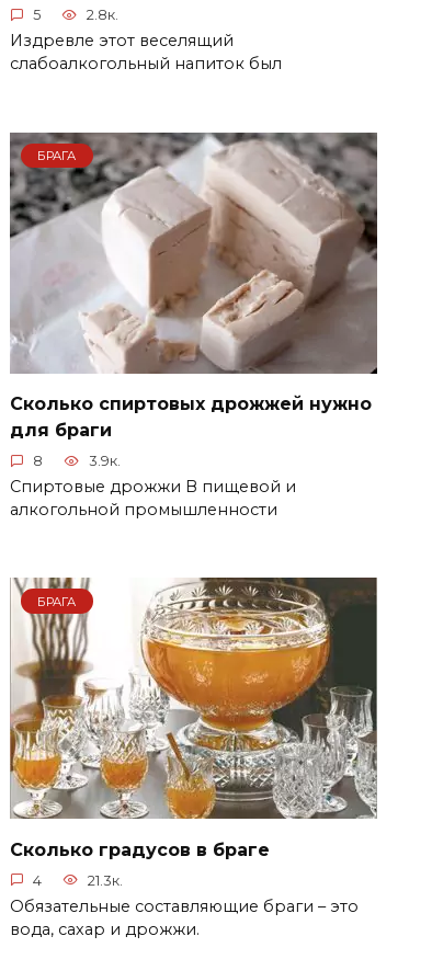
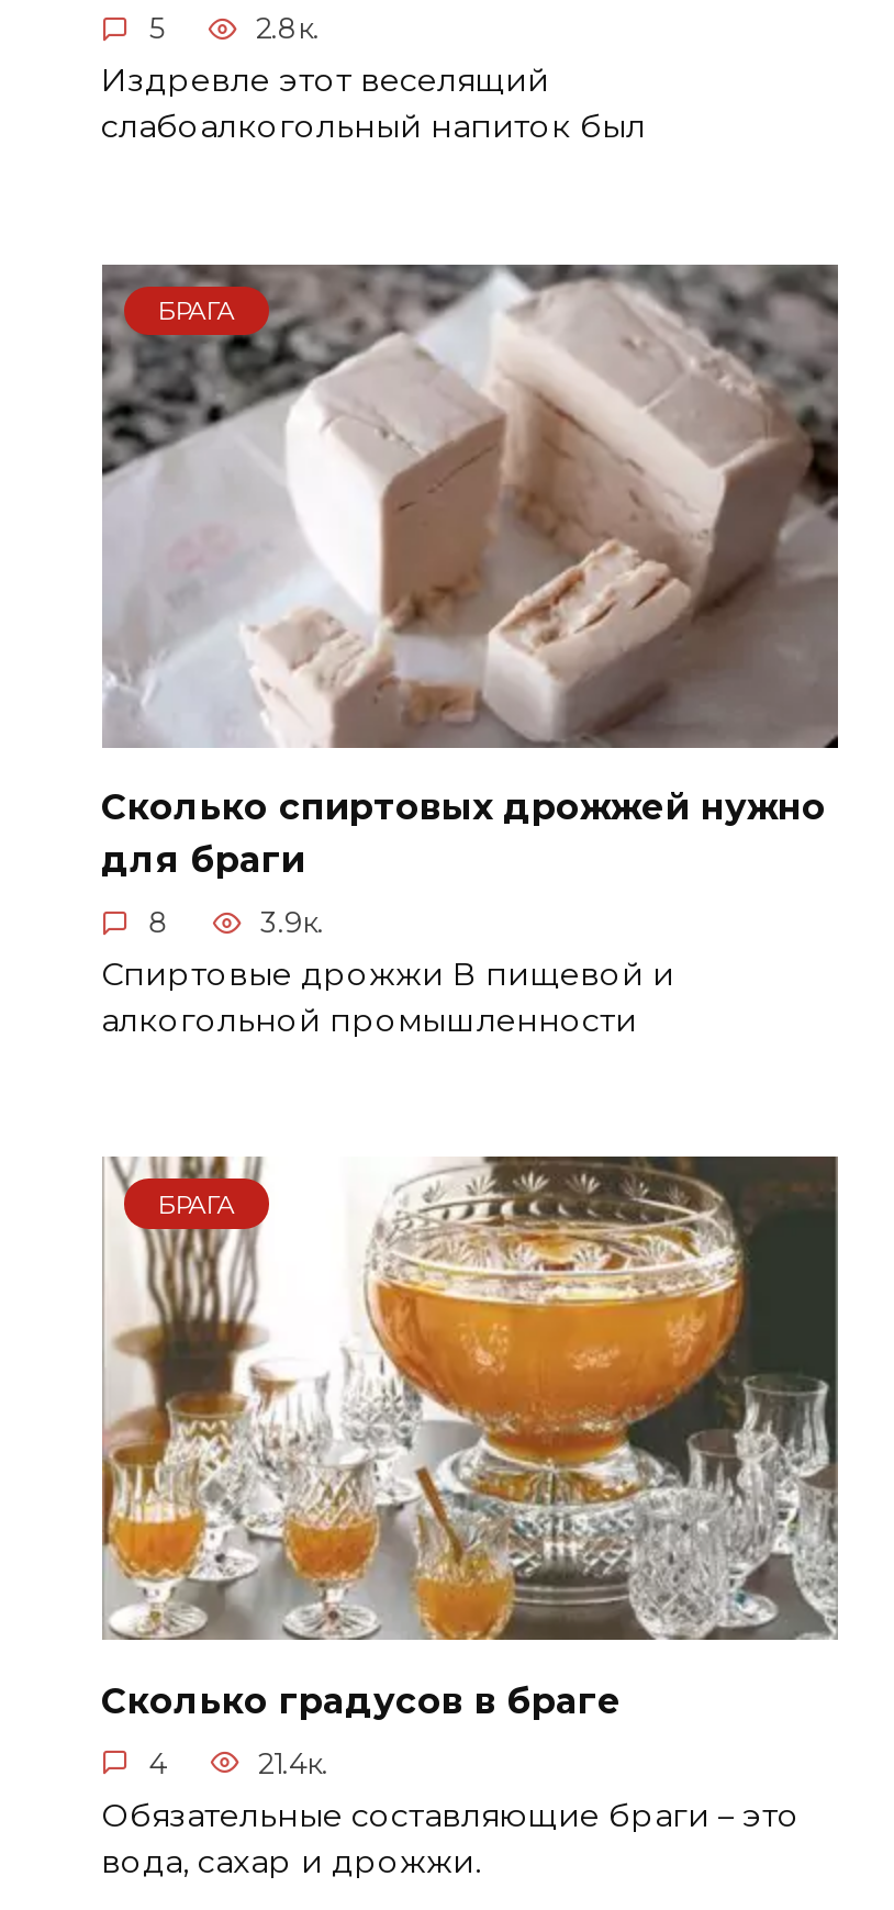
[88,872,123,889] 21.3к. -> [258,1747,328,1780] 21.4к.

